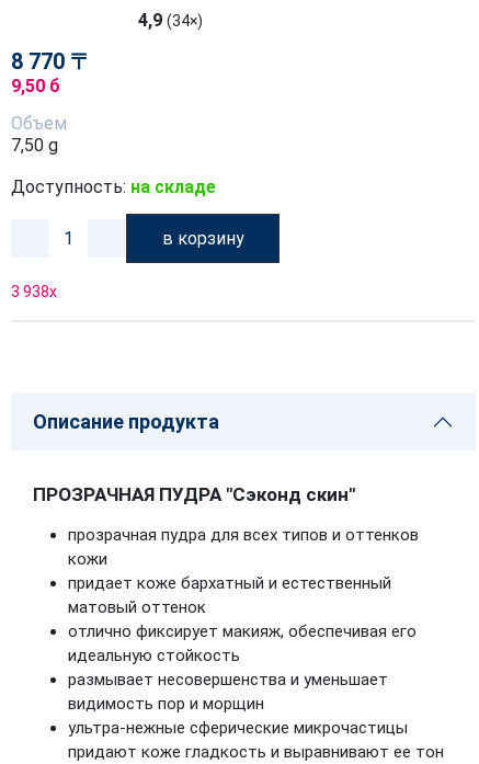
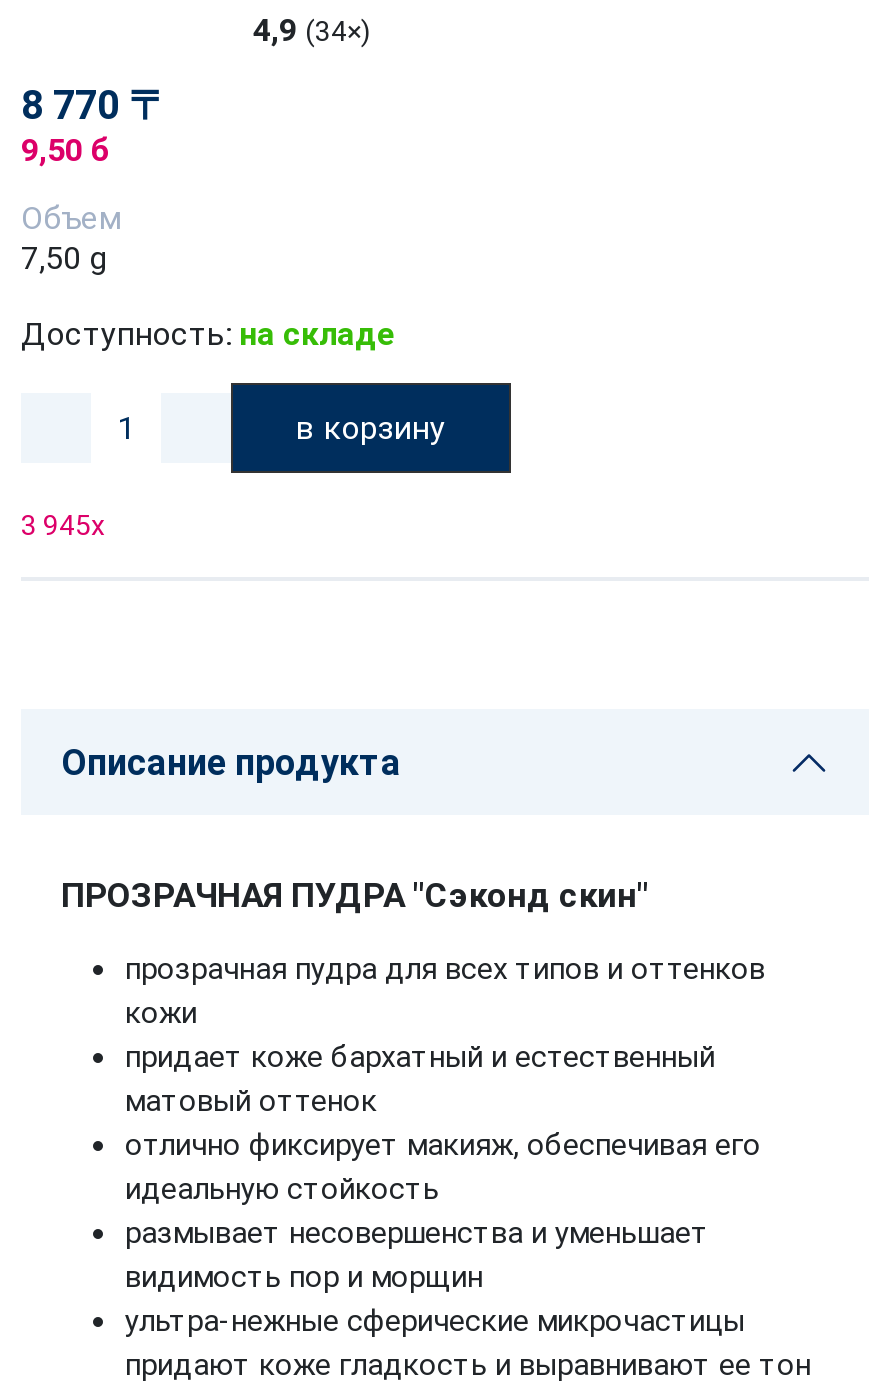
[11,283,57,300] 3 938x -> [21,509,105,541] 3 945x

